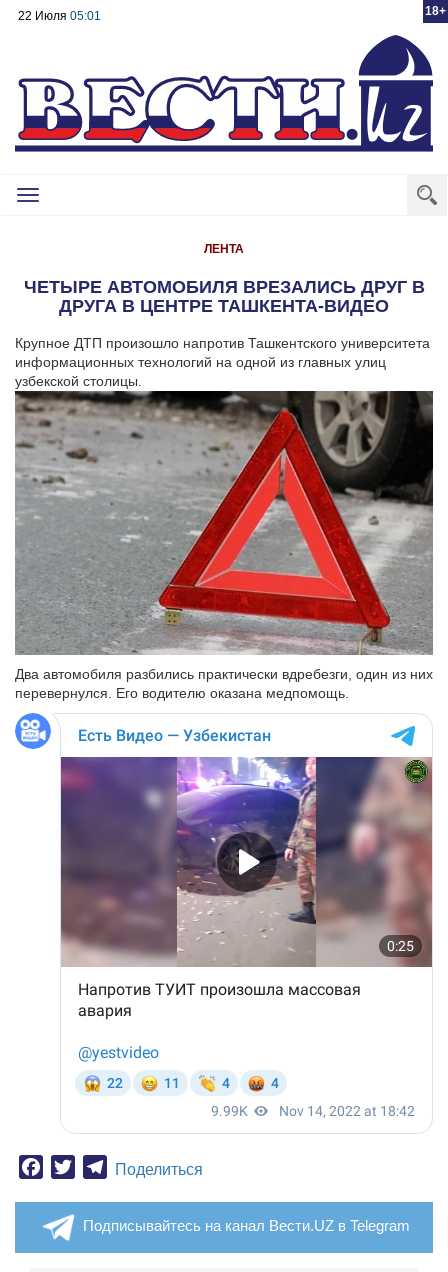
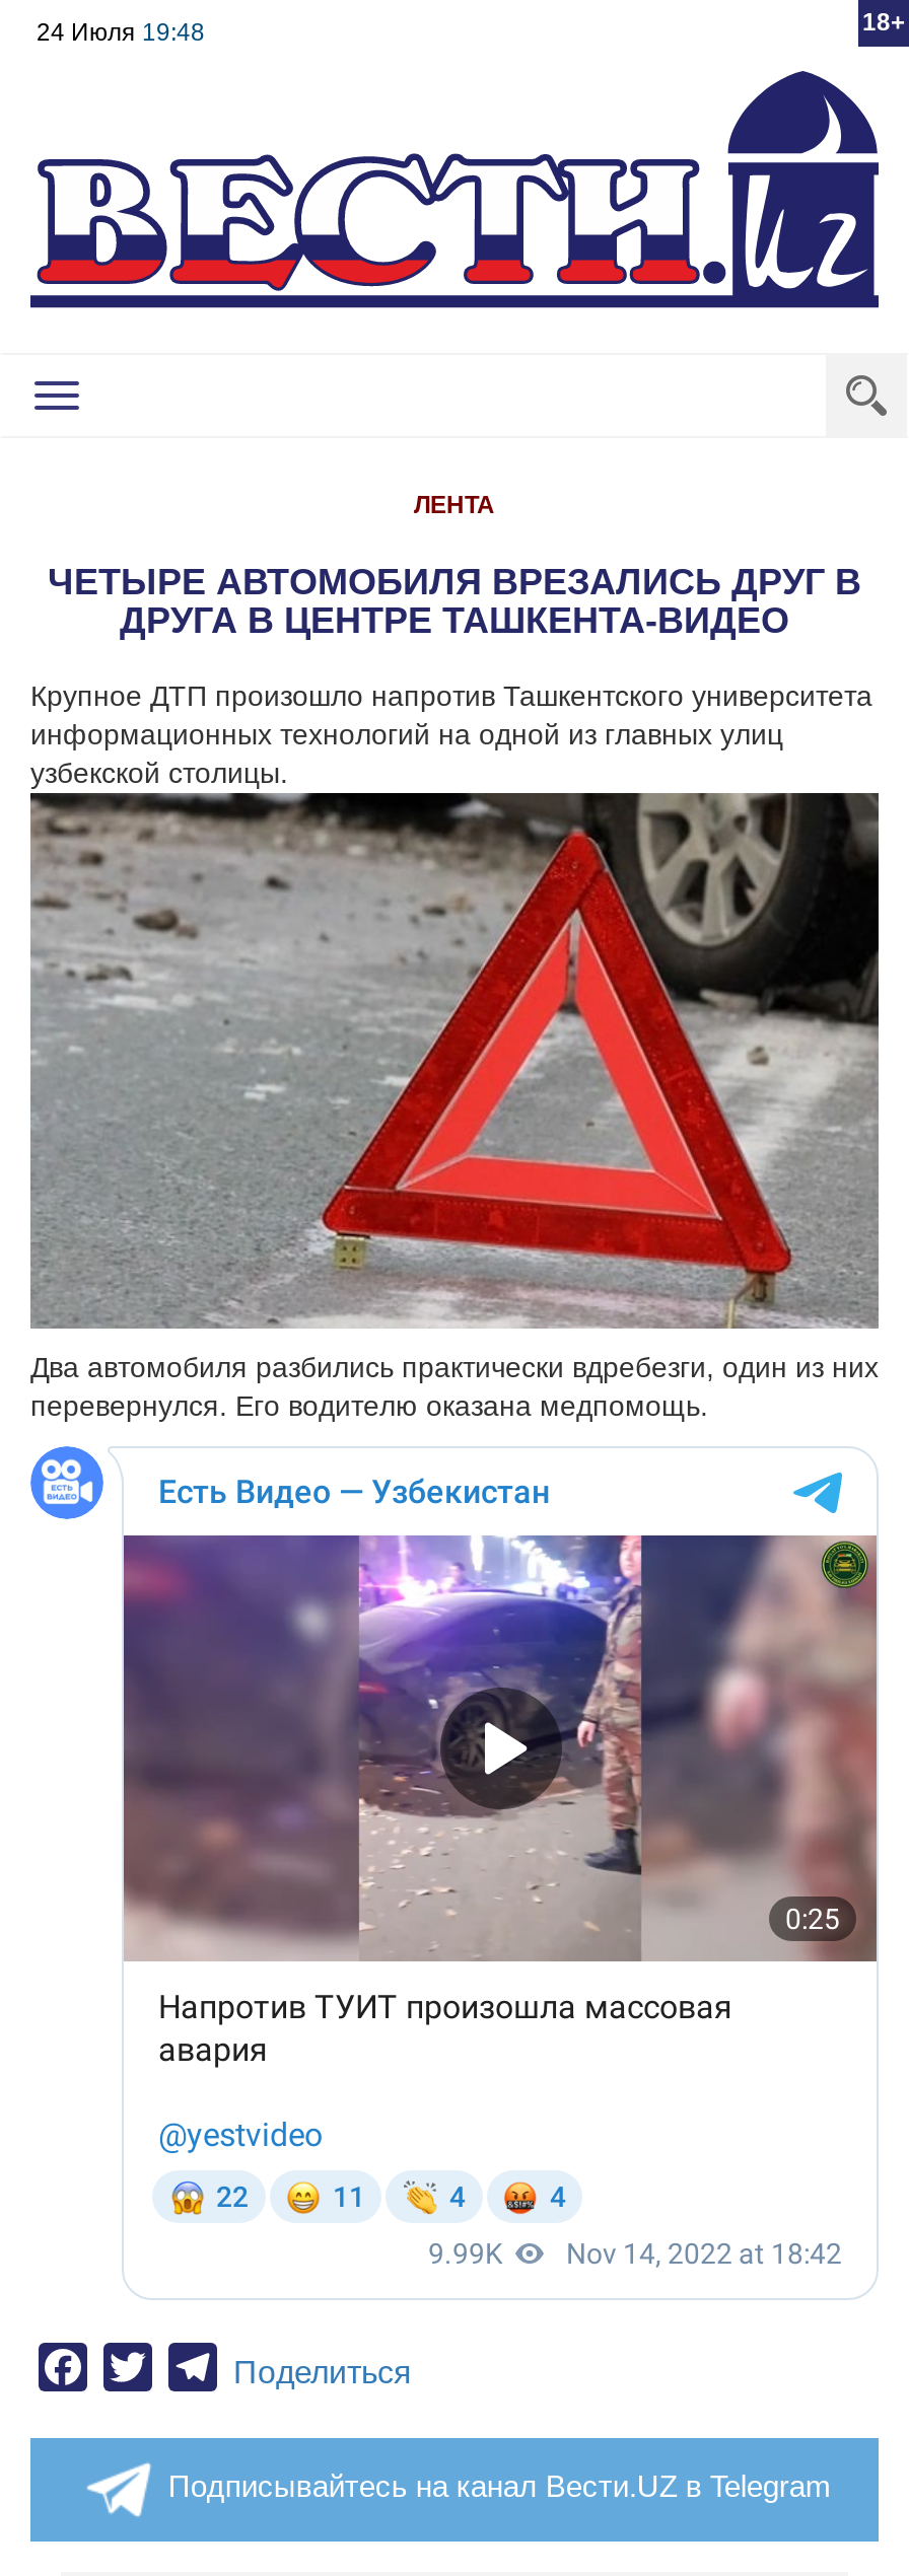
[18,9,101,23] 22 Июля 05:01 -> [37,18,205,47] 24 Июля 19:48

